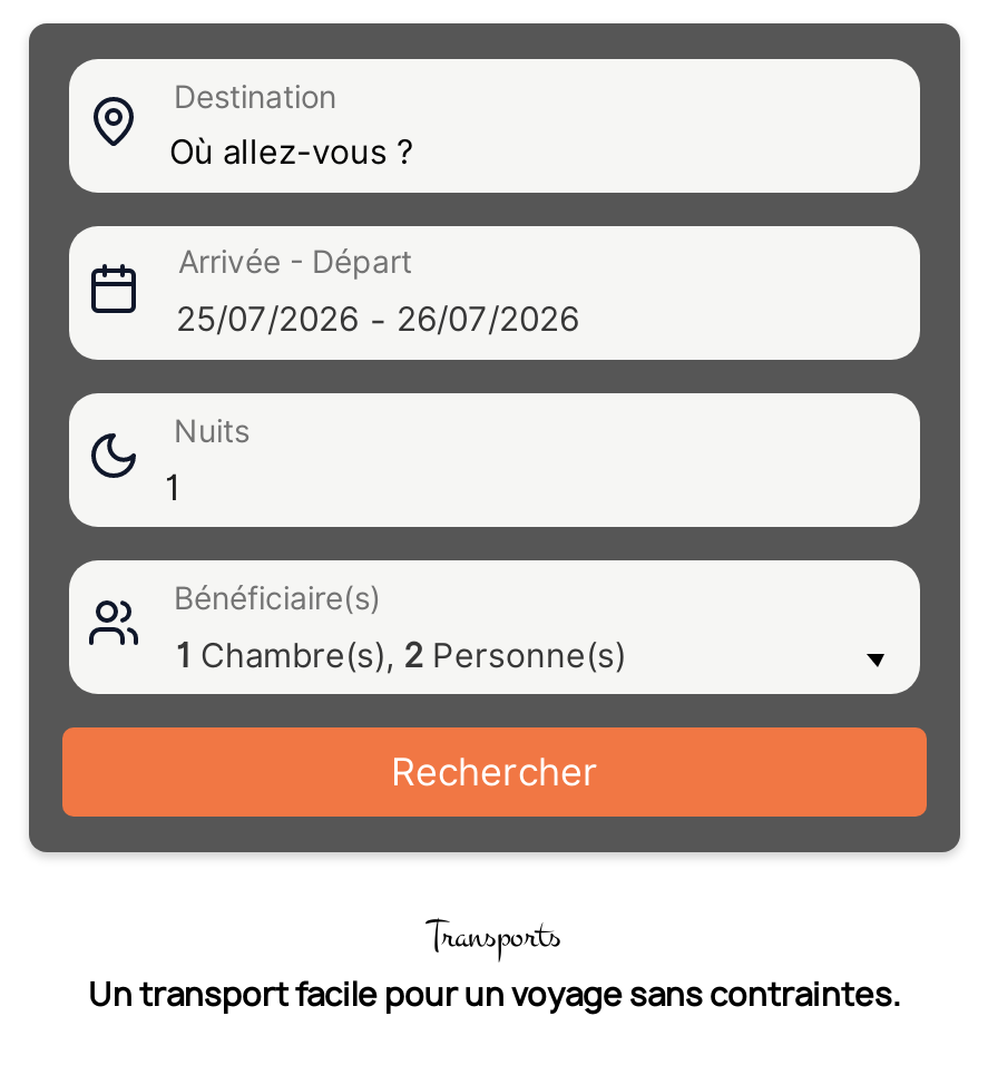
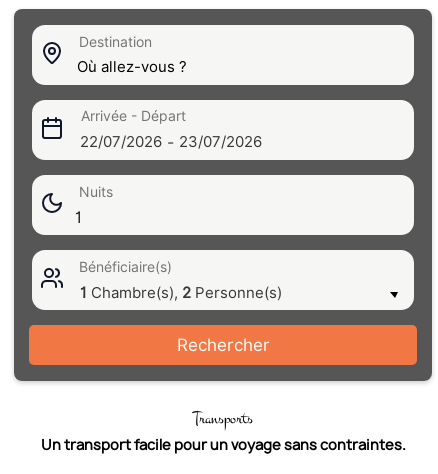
[176,301,579,343] 25/07/2026 - 26/07/2026 -> [80,133,262,152] 22/07/2026 - 23/07/2026

